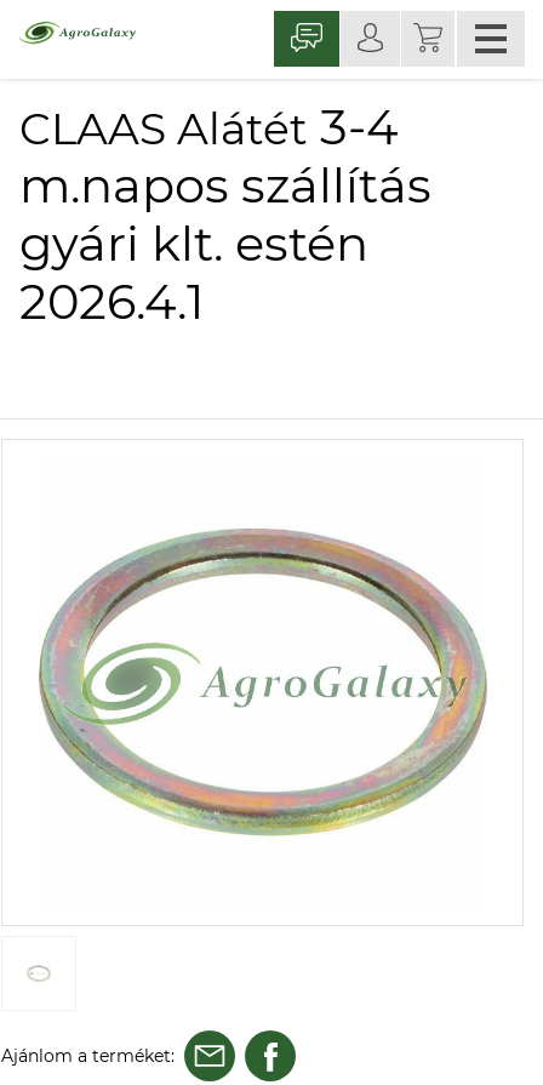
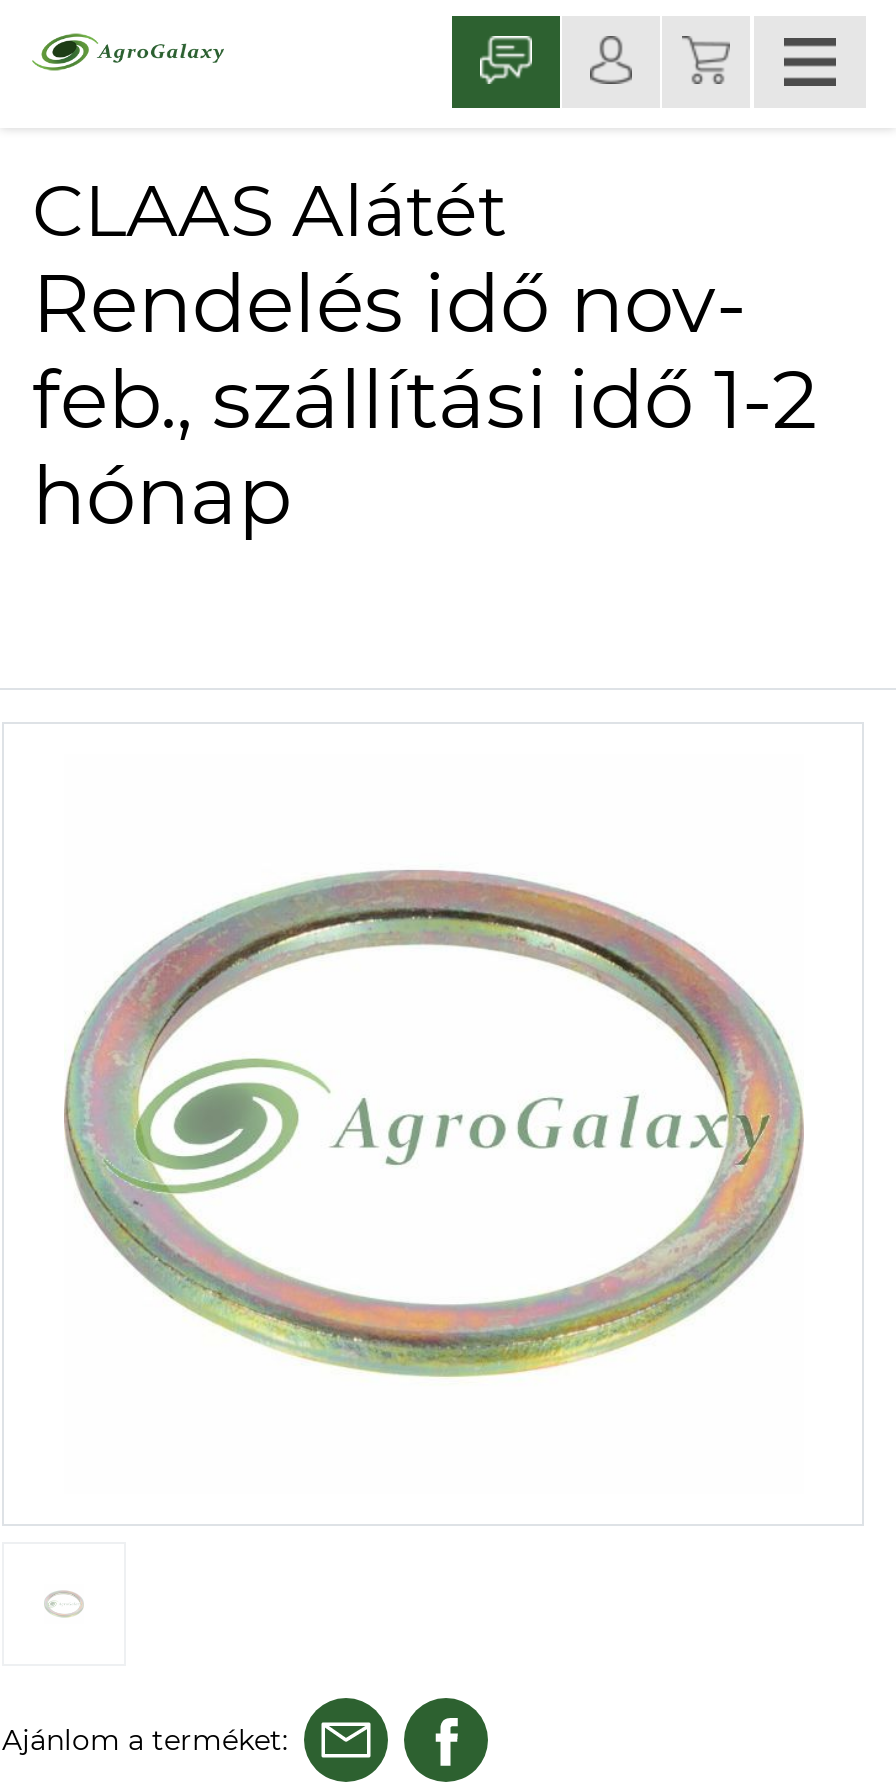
[19,97,431,331] CLAAS Alátét 3-4 | m.napos szállítás | gyári klt. estén | 2026.4.1 -> [32,166,818,544] CLAAS Alátét | Rendelés idő nov- | feb., szállítási idő 1-2 | hónap

